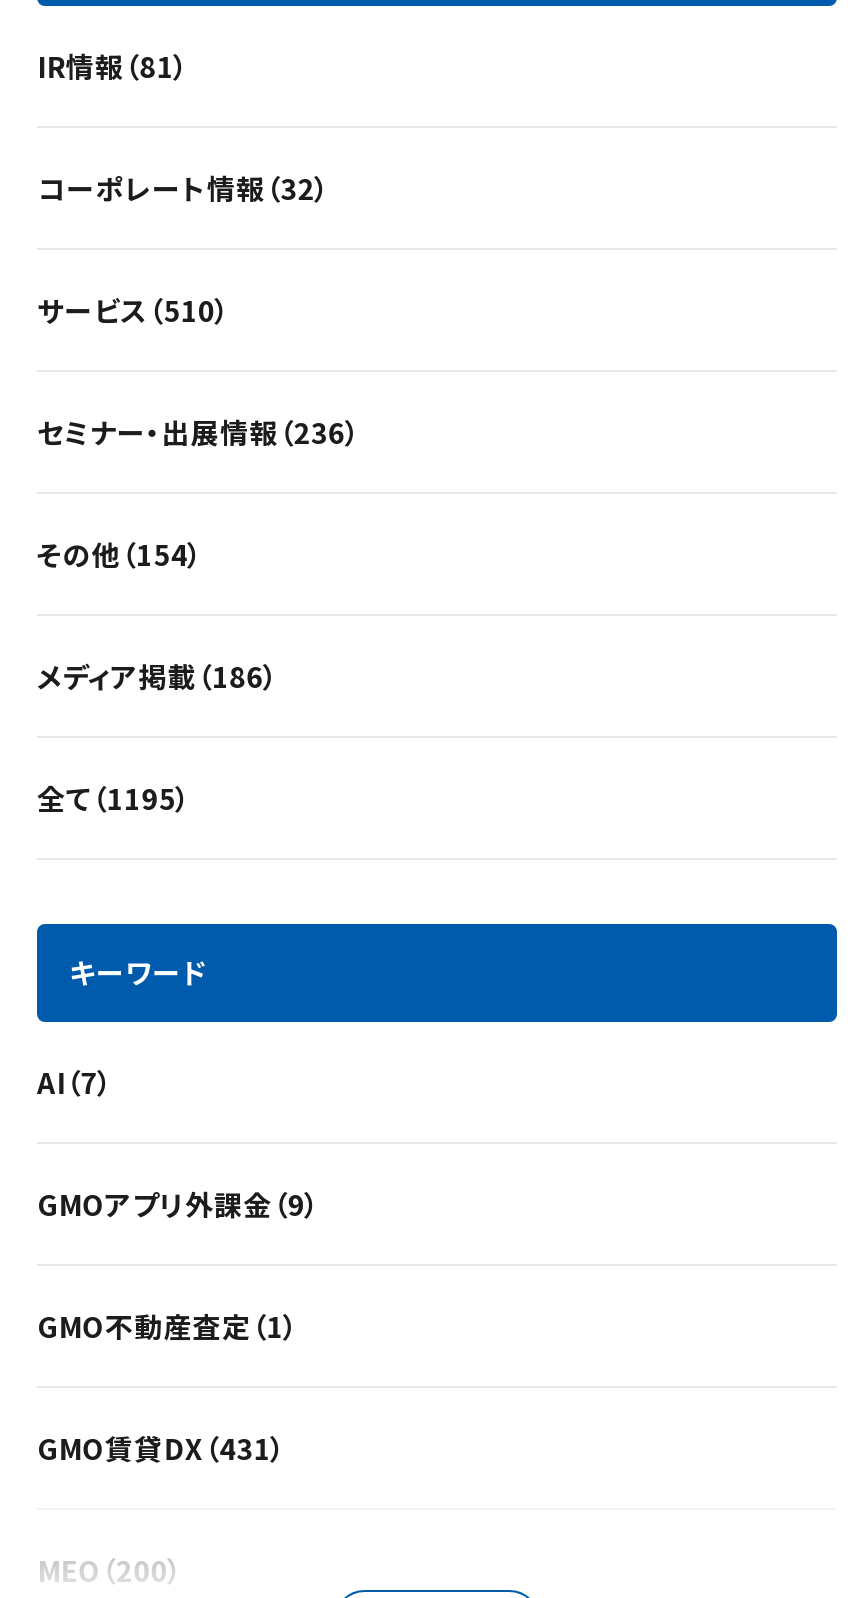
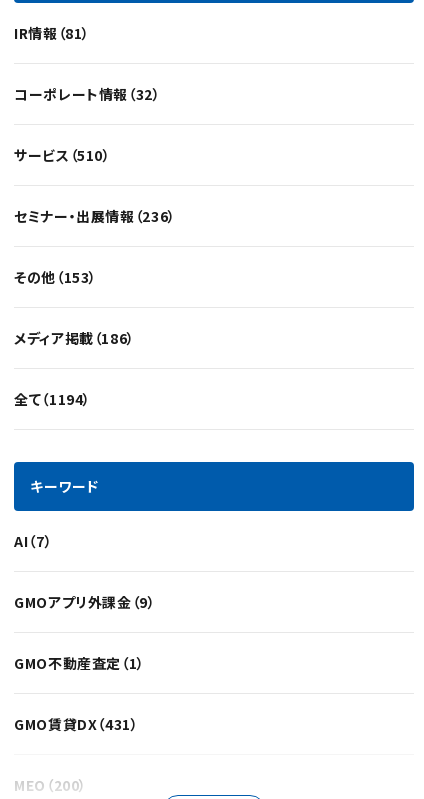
[37,534,203,574] その他（154） -> [14,267,97,287] その他（153）
[37,778,191,818] 全て（1195） -> [14,389,91,409] 全て（1194）

